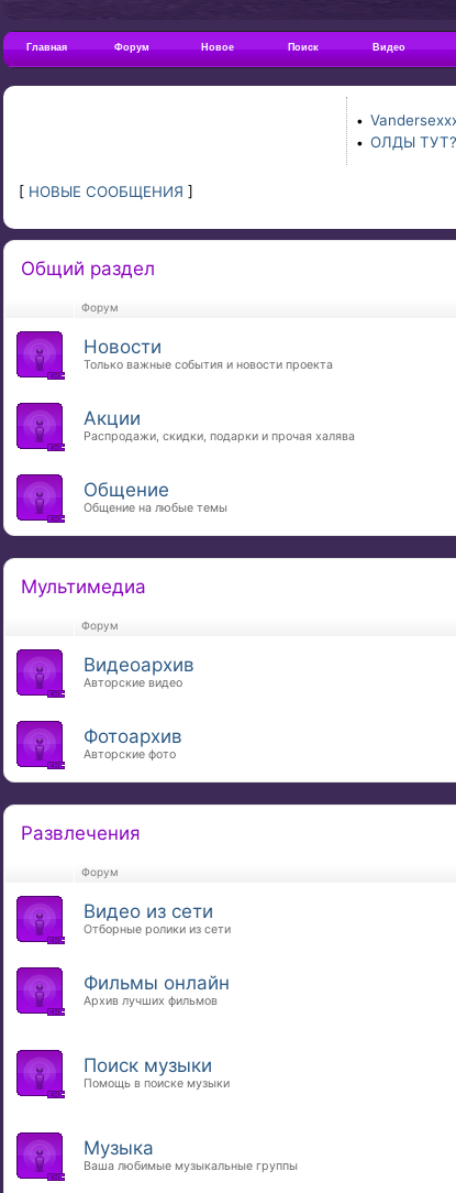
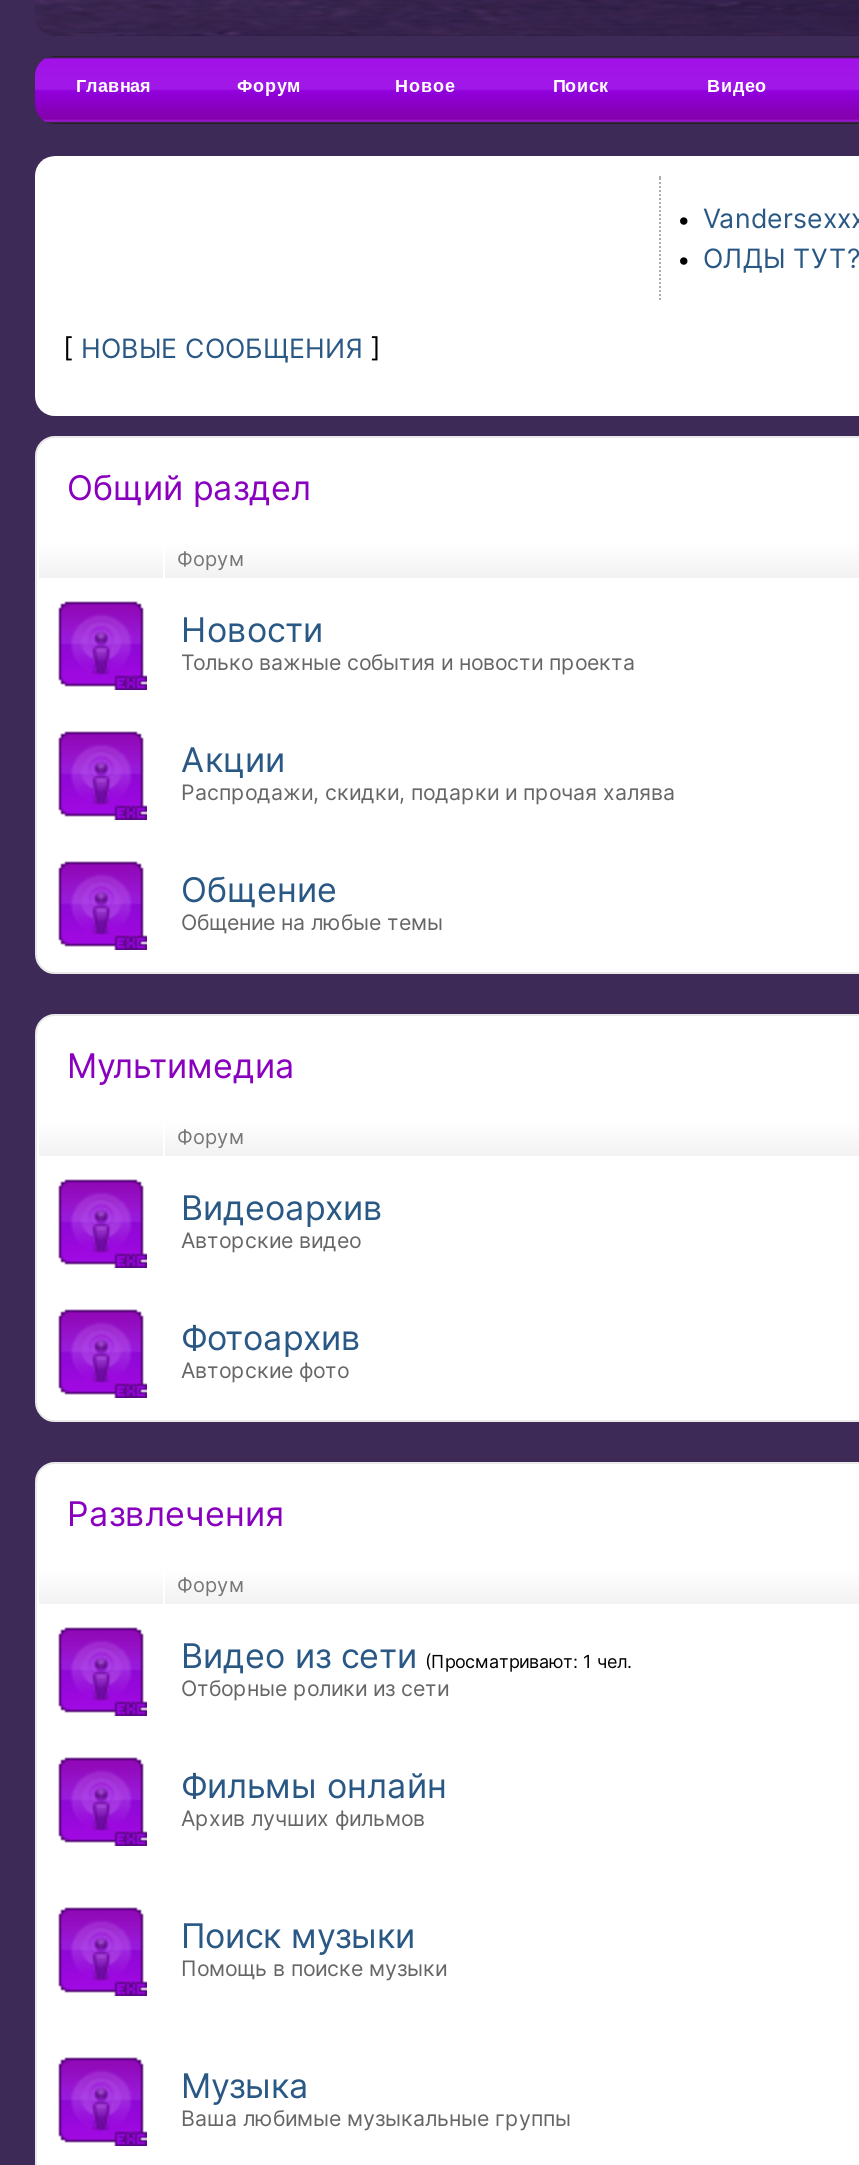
[84,900,213,922] Видео из сети -> [181,1636,631,1676] Видео из сети (Просматривают: 1 чел.

